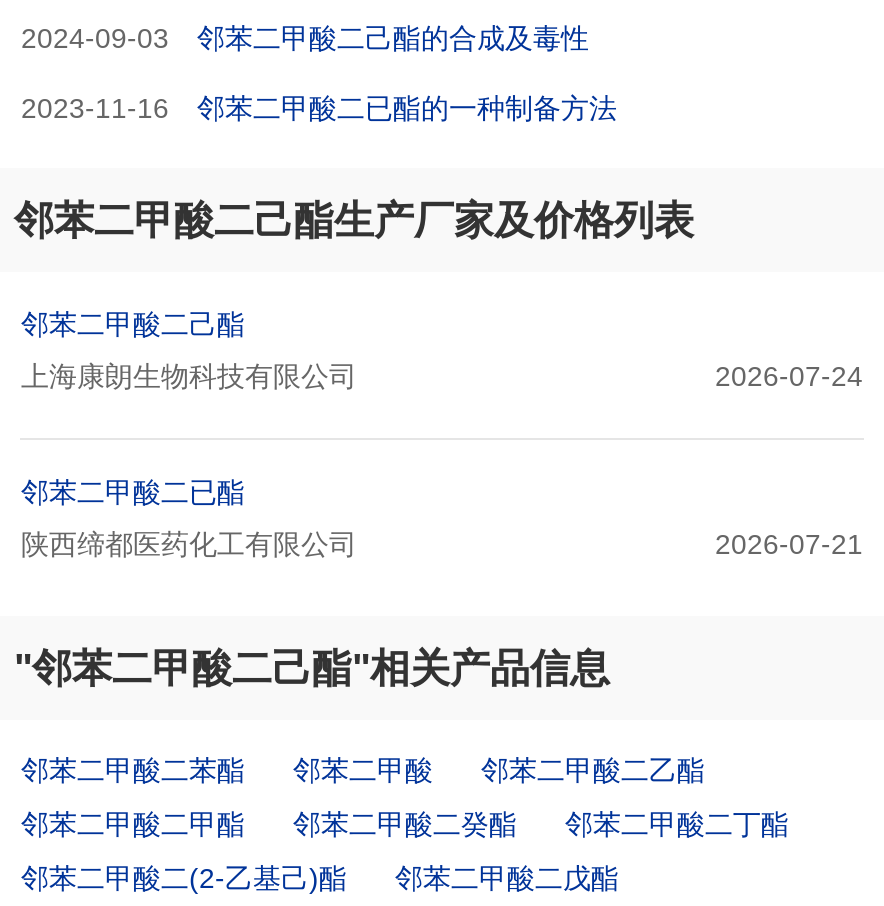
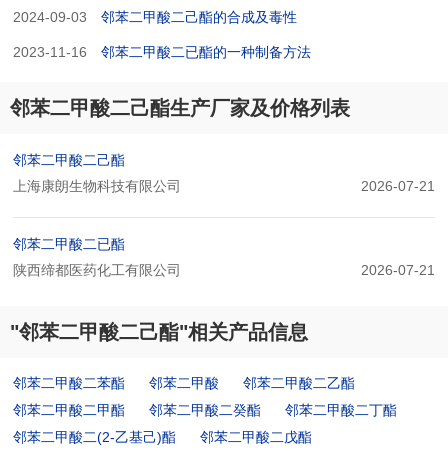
[715,360,863,392] 2026-07-24 -> [360,178,434,194] 2026-07-21

